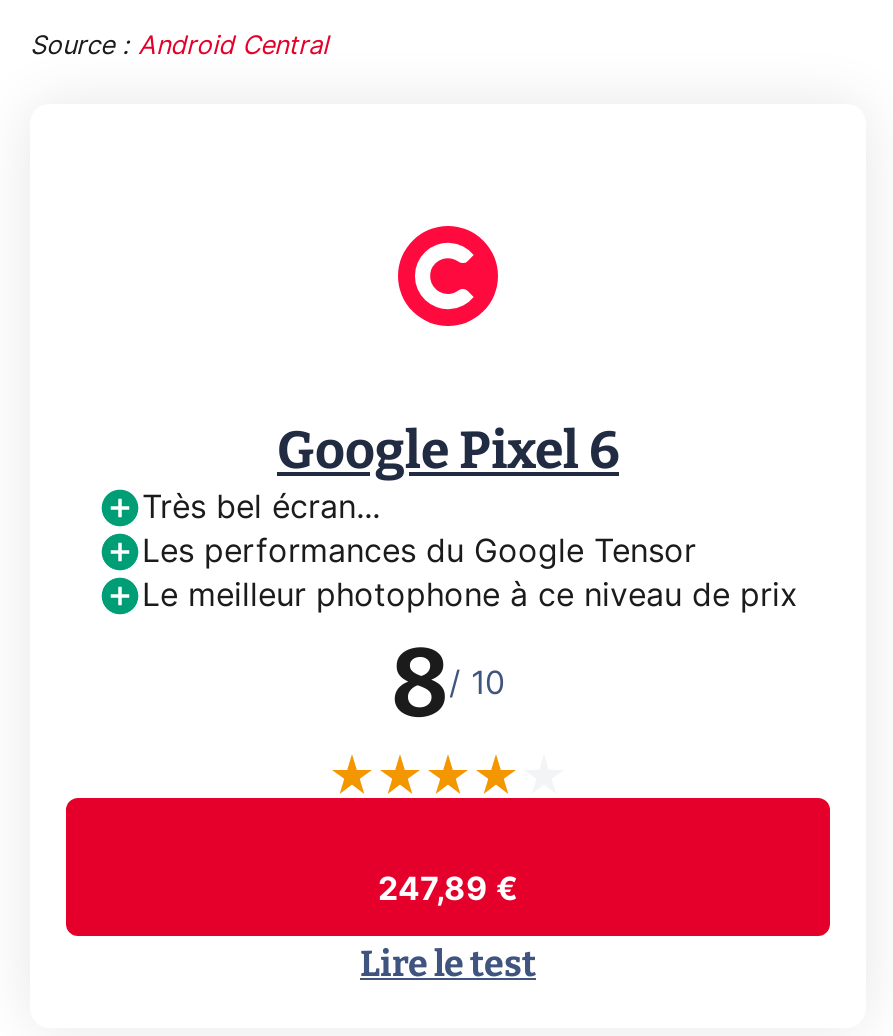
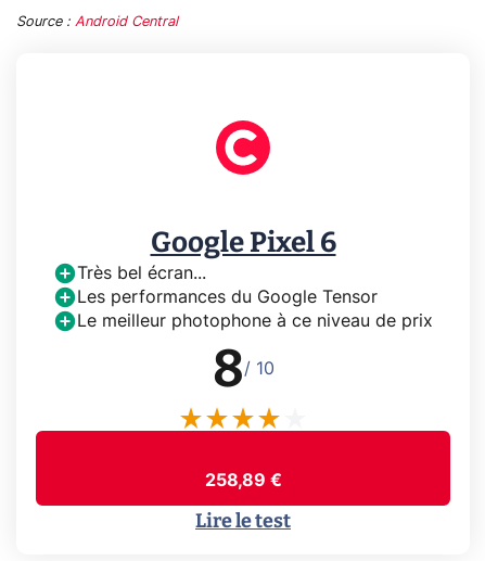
[378,874,518,906] 247,89 € -> [205,471,282,489] 258,89 €

